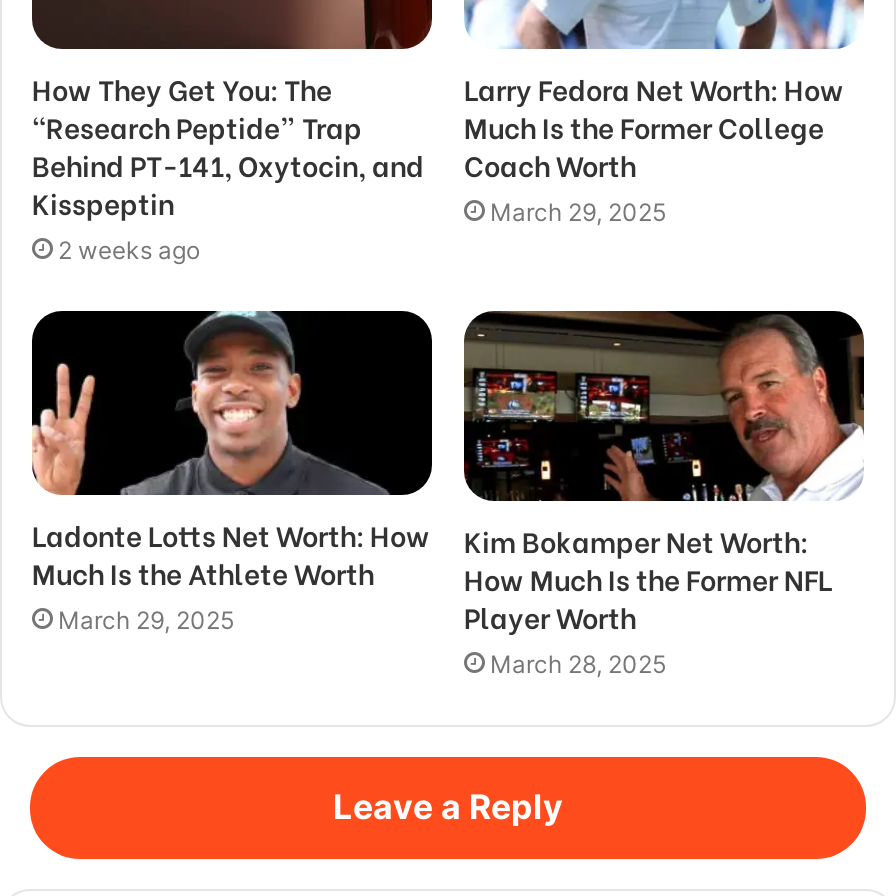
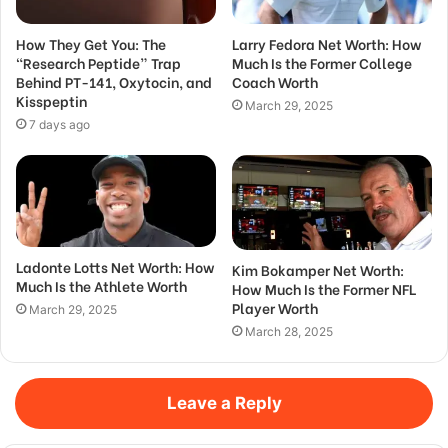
[58,234,200,264] 2 weeks ago -> [29,117,90,132] 7 days ago

